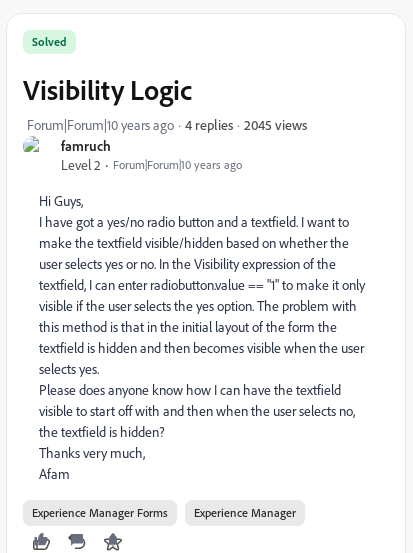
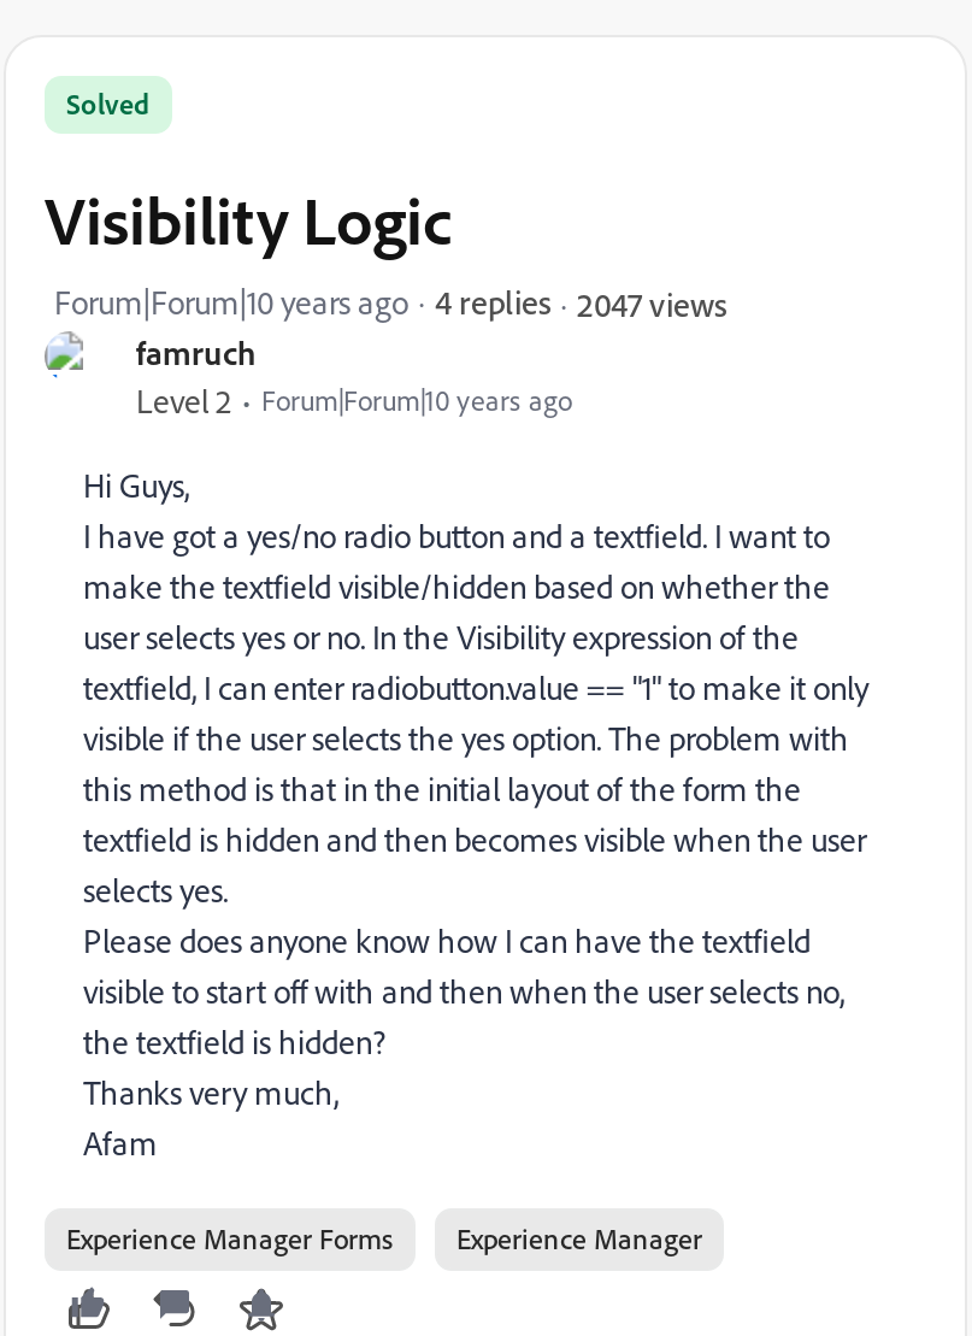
[244,115,307,132] 2045 views -> [577,282,726,323] 2047 views

